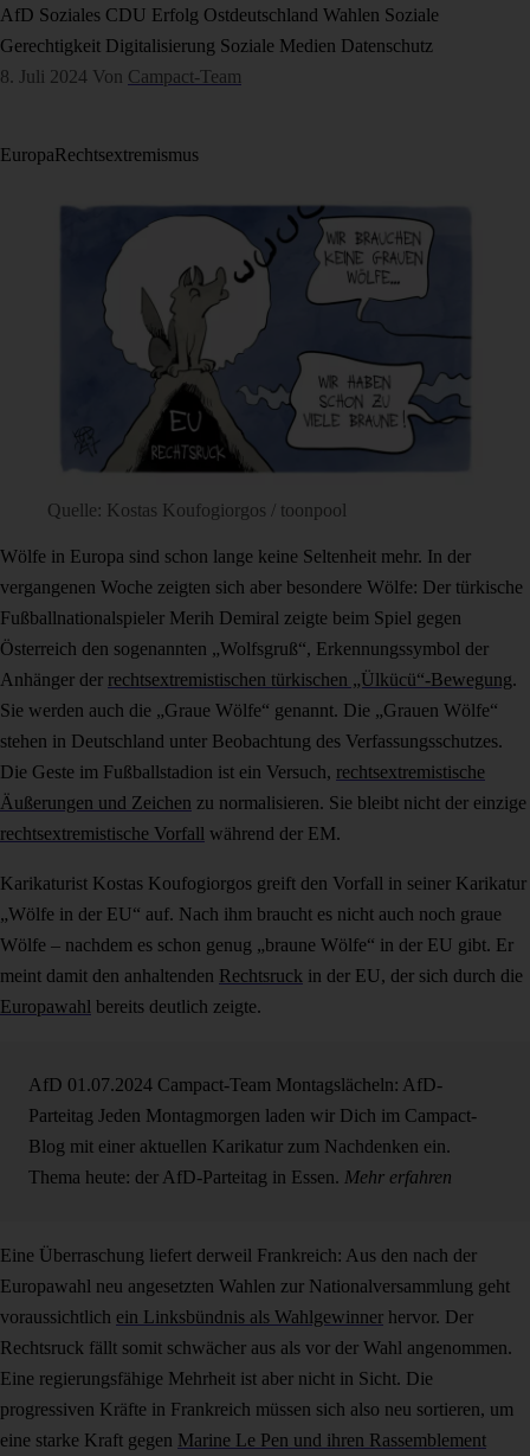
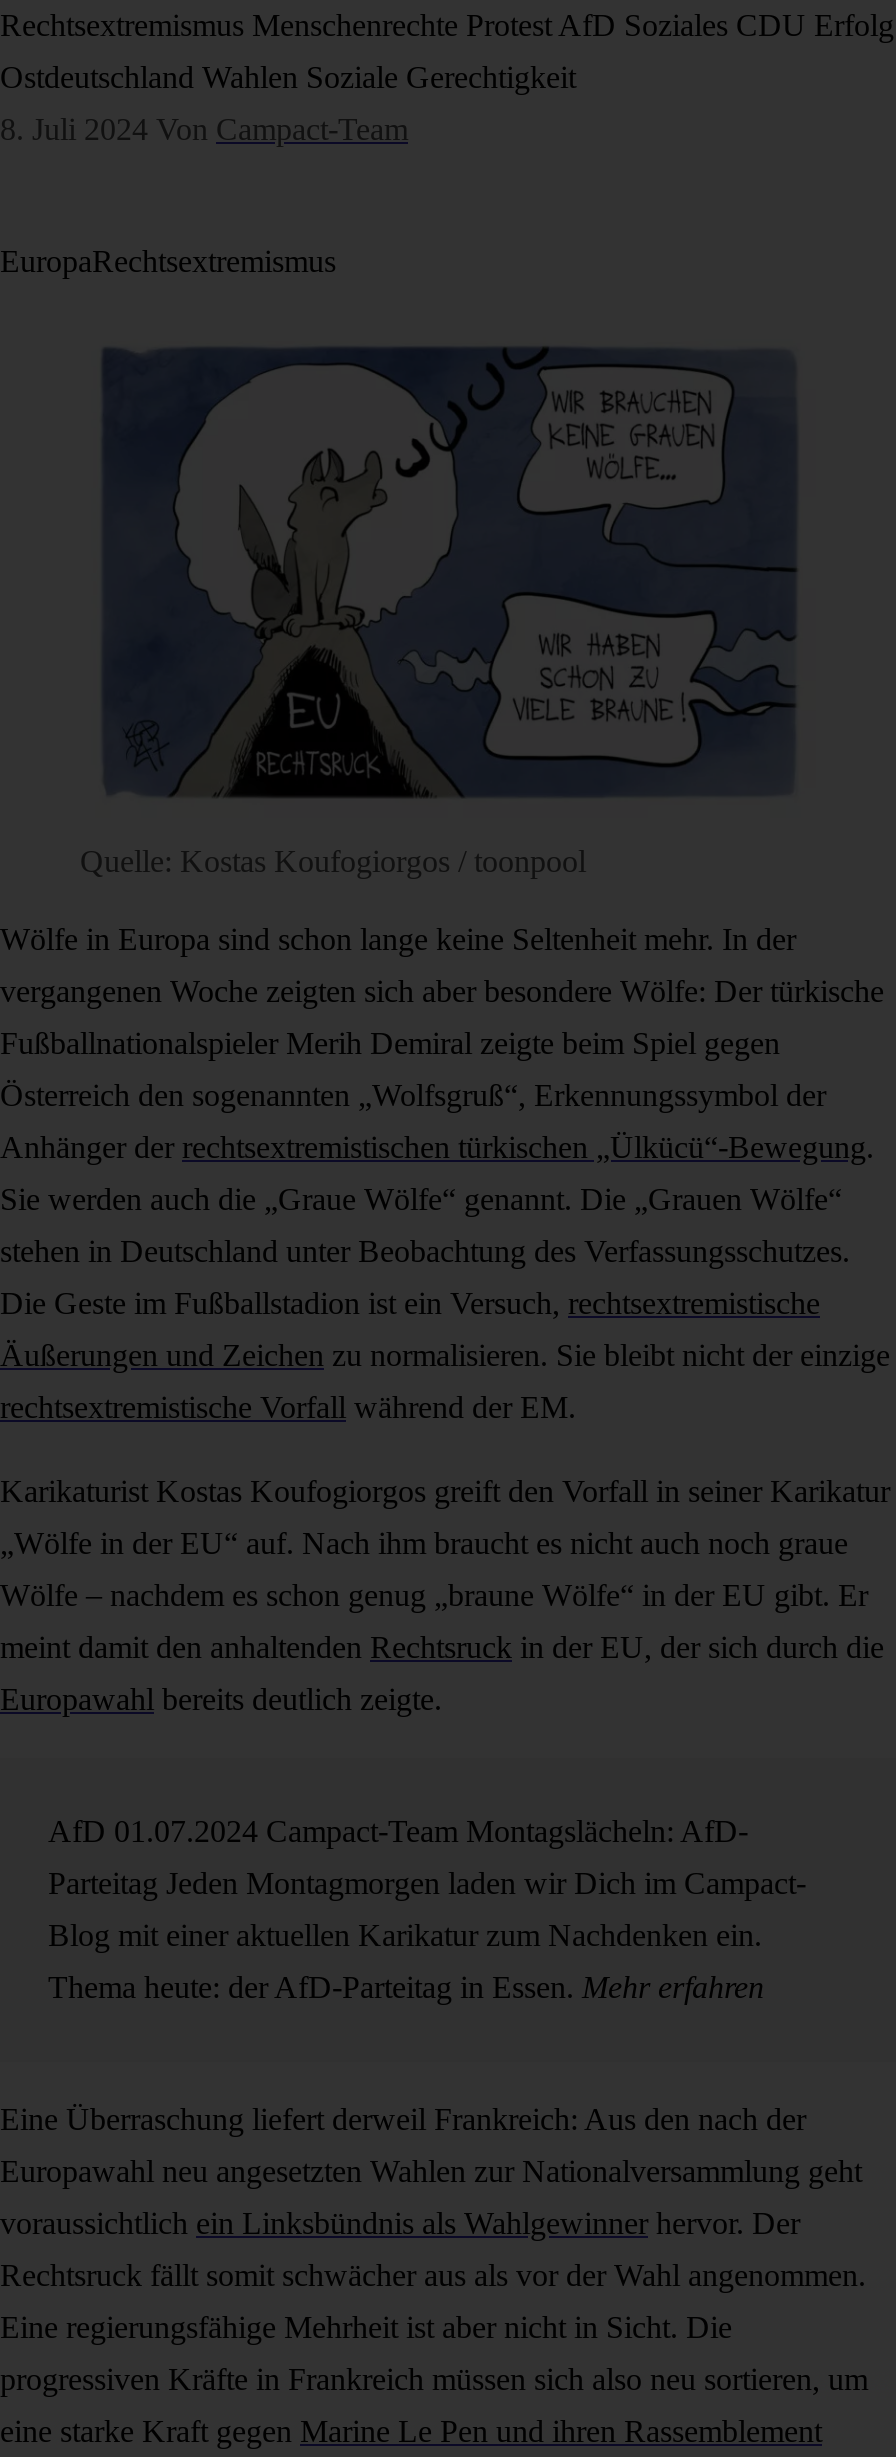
[0,5,439,25] AfD Soziales CDU Erfolg Ostdeutschland Wahlen Soziale -> [0,8,894,42] Rechtsextremismus Menschenrechte Protest AfD Soziales CDU Erfolg
[0,36,433,56] Gerechtigkeit Digitalisierung Soziale Medien Datenschutz -> [0,60,576,94] Ostdeutschland Wahlen Soziale Gerechtigkeit

